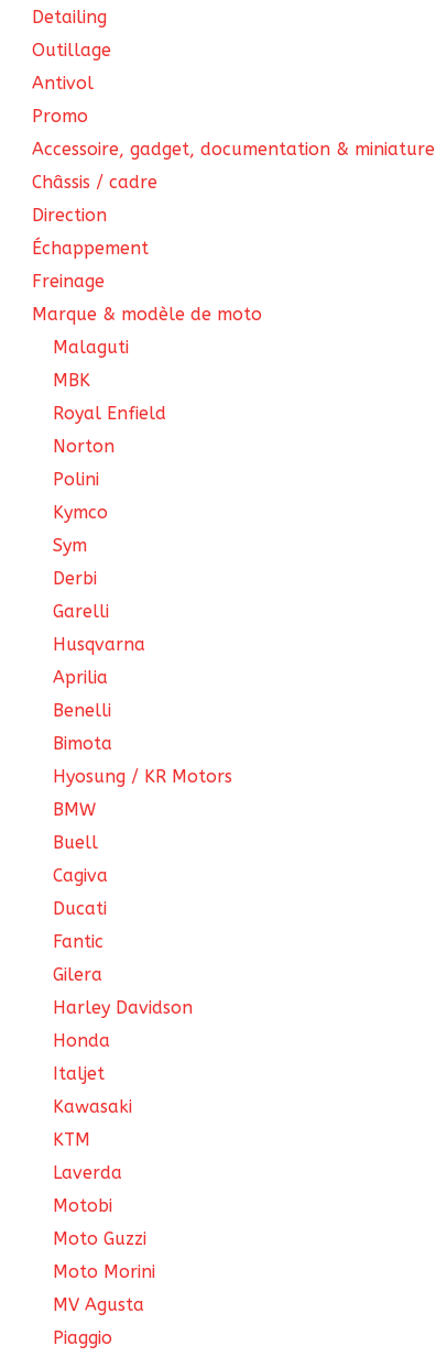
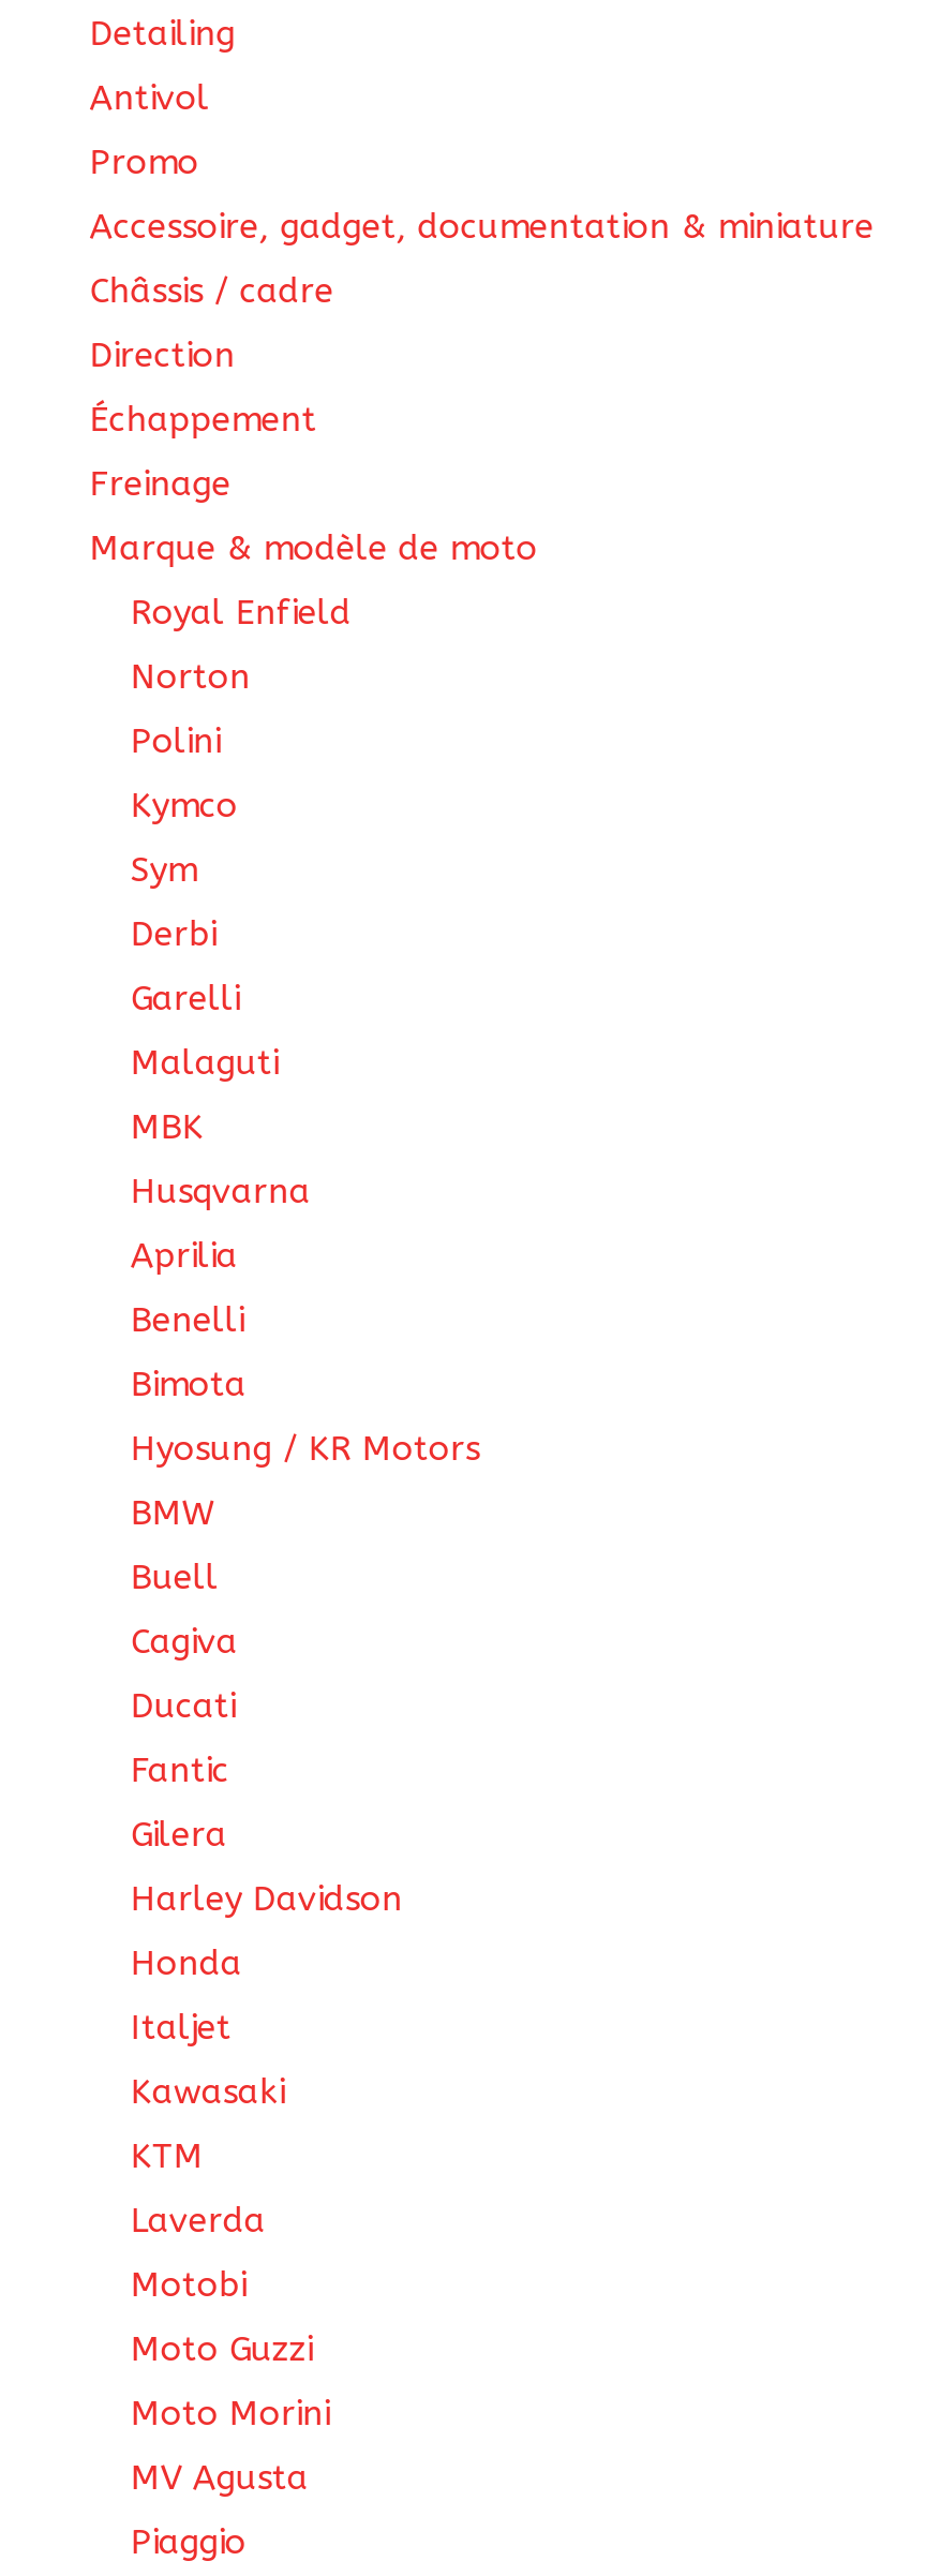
[32,40,111,61] Outillage -> none
moved [53,337,129,391] -> [131,1042,278,1147]: Malaguti | MBK
moved [53,403,167,622] -> [131,592,351,1019]: Royal Enfield | Norton | Polini | Kymco | Sym | Derbi | Garelli

